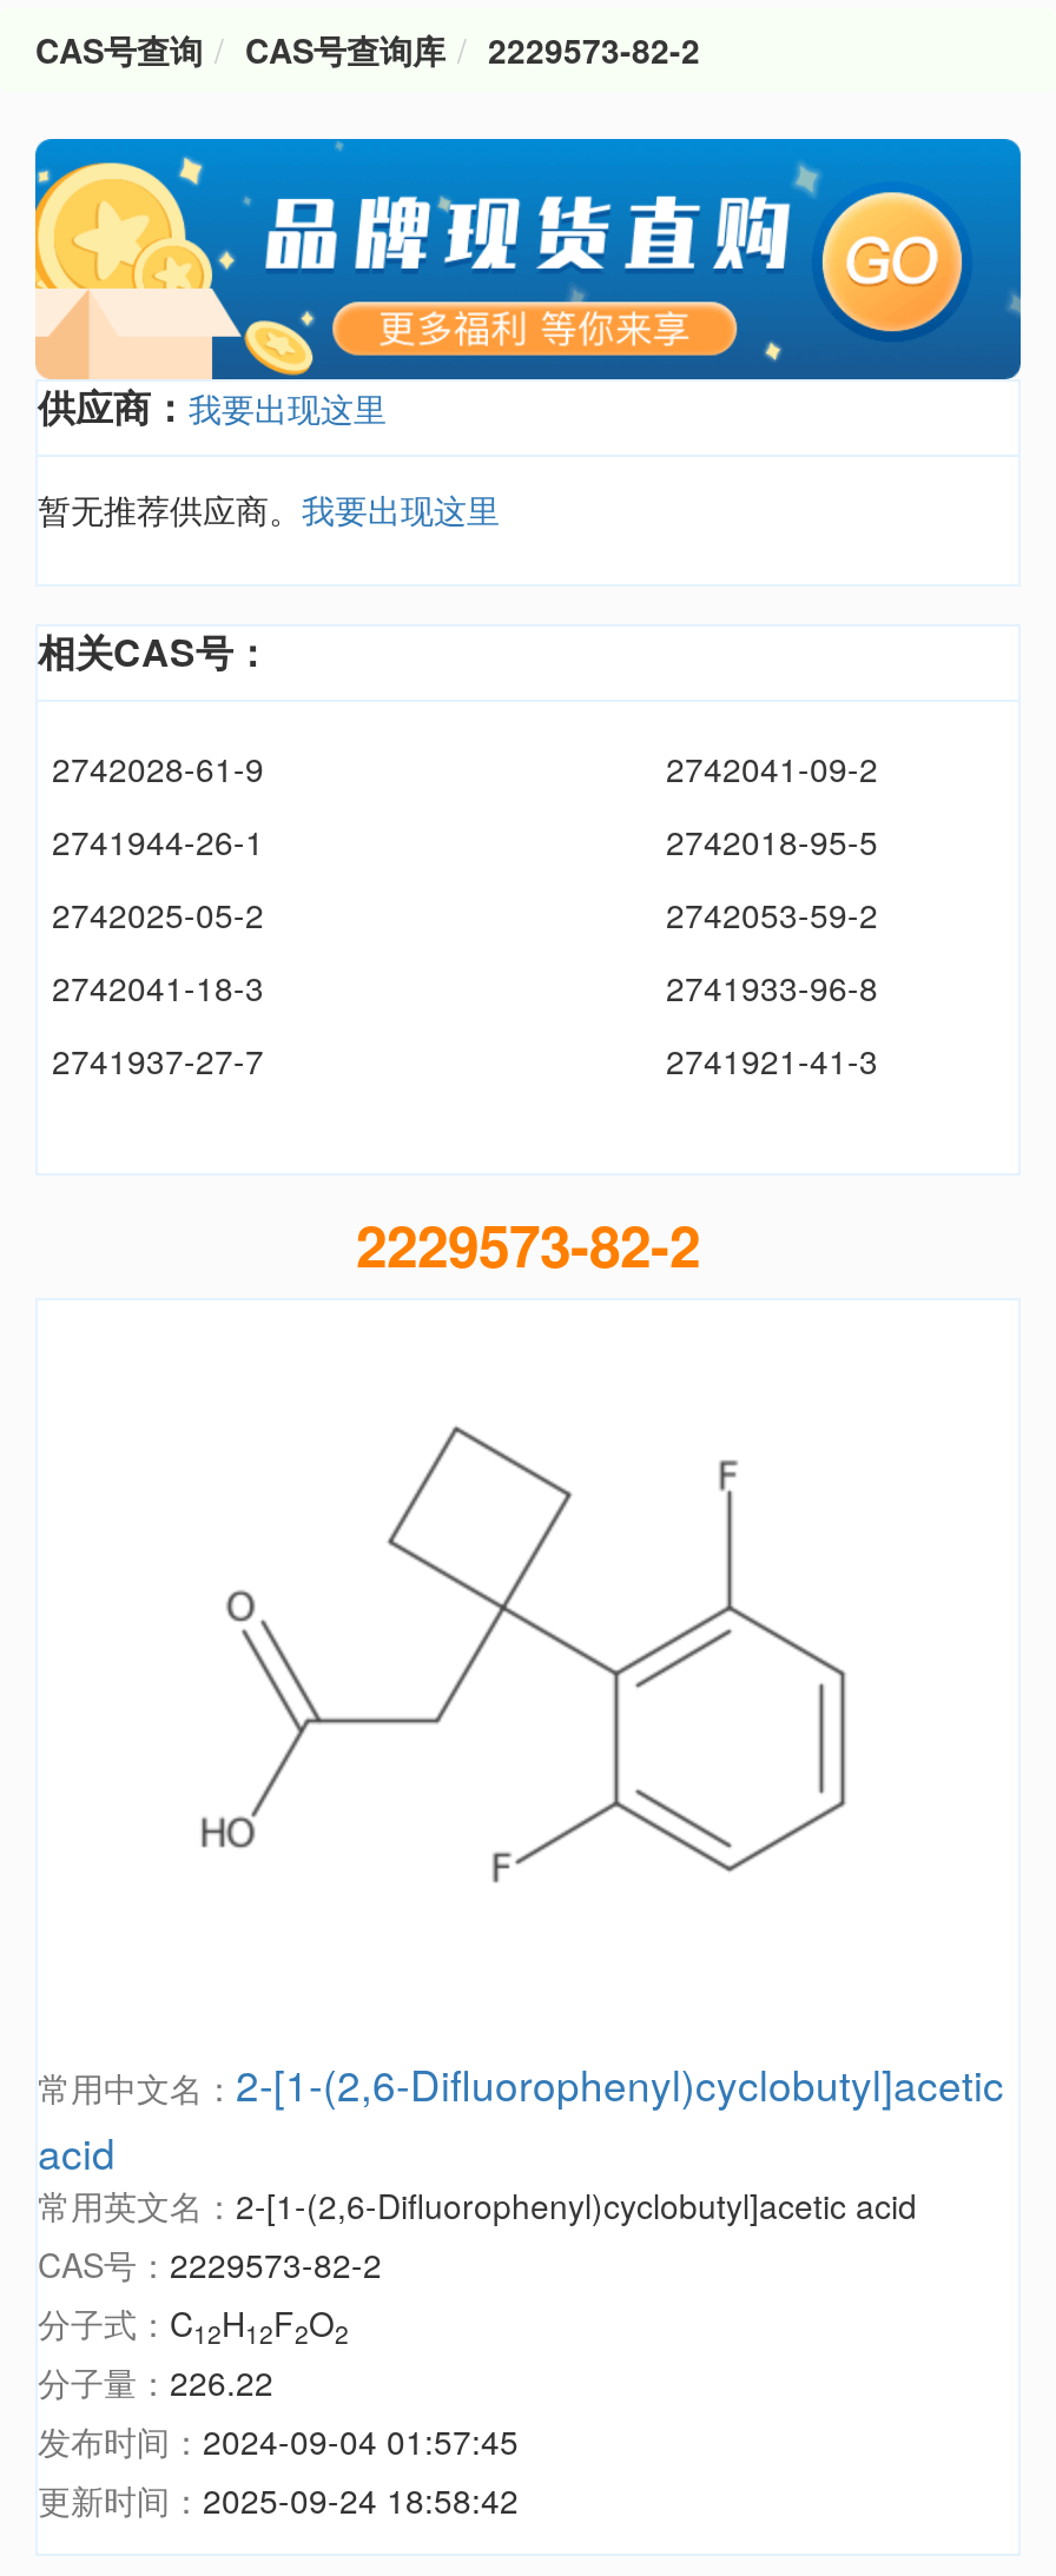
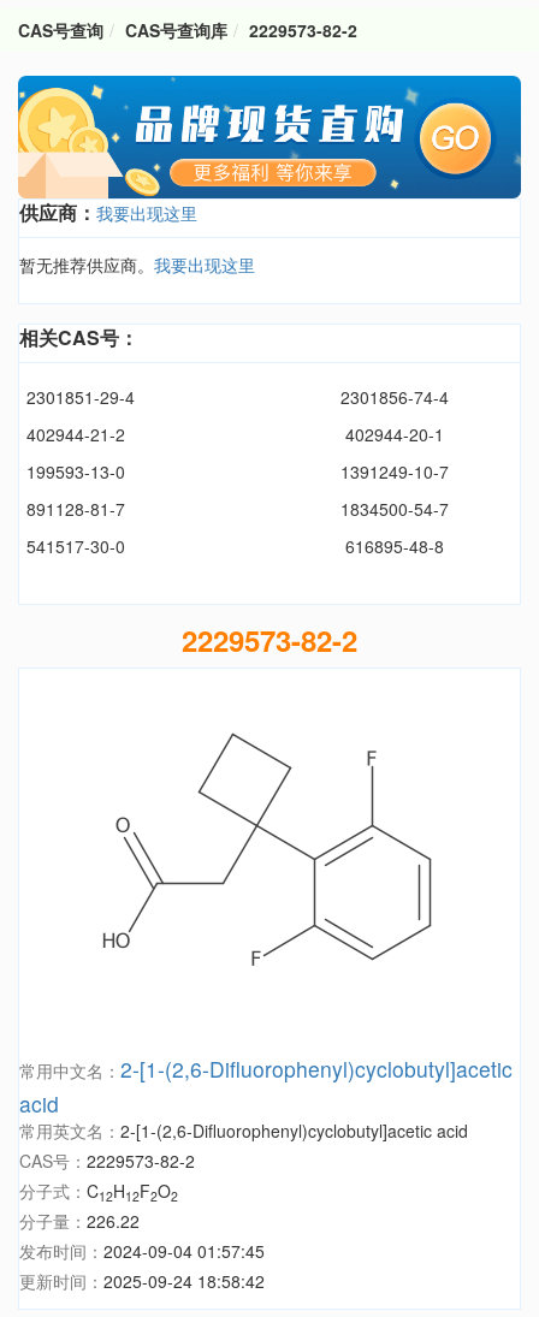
[52,745,264,792] 2742028-61-9 -> [26,385,135,409] 2301851-29-4
[666,745,878,792] 2742041-09-2 -> [340,385,448,409] 2301856-74-4
[52,818,264,865] 2741944-26-1 -> [26,422,125,446] 402944-21-2
[666,818,878,865] 2742018-95-5 -> [345,422,443,446] 402944-20-1
[52,891,264,938] 2742025-05-2 -> [26,460,125,484] 199593-13-0
[666,891,878,938] 2742053-59-2 -> [340,460,448,484] 1391249-10-7
[52,964,264,1011] 2742041-18-3 -> [26,497,125,521] 891128-81-7
[666,964,878,1011] 2741933-96-8 -> [340,497,448,521] 1834500-54-7
[52,1037,264,1084] 2741937-27-7 -> [26,534,125,558] 541517-30-0
[666,1037,878,1084] 2741921-41-3 -> [345,534,443,558] 616895-48-8

